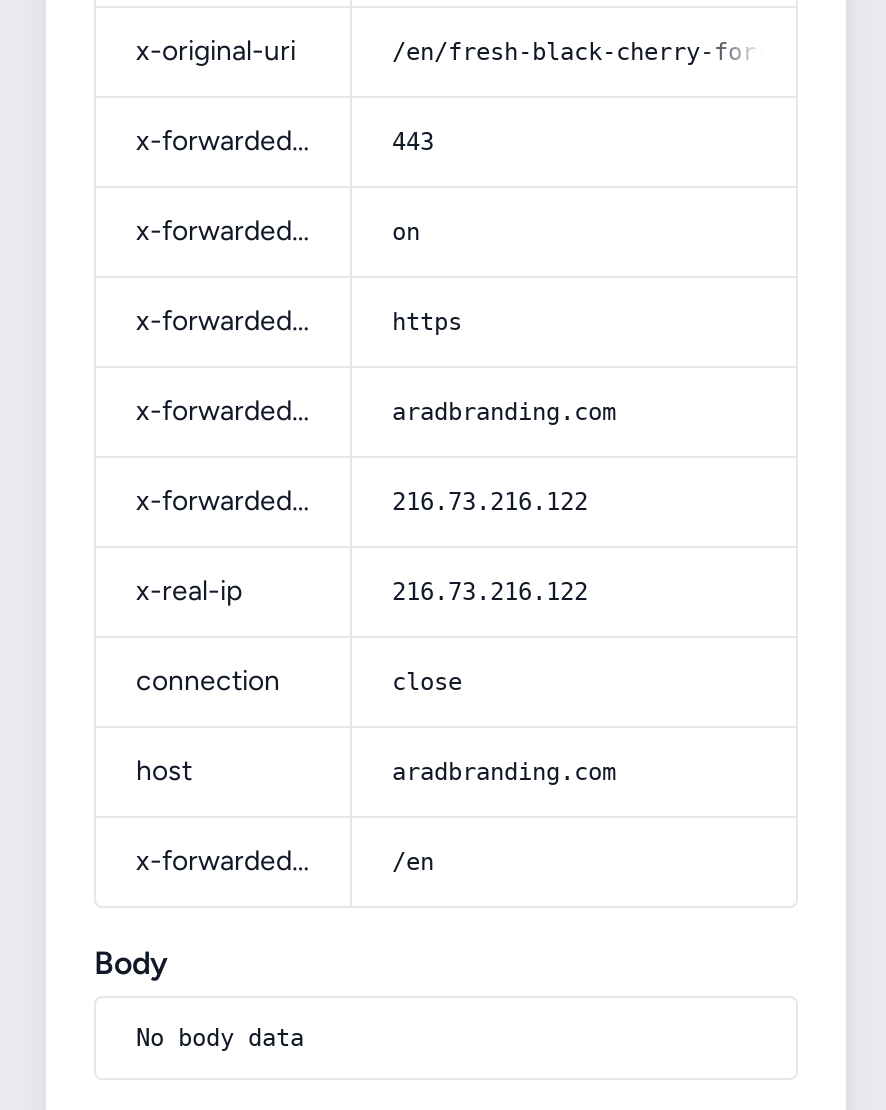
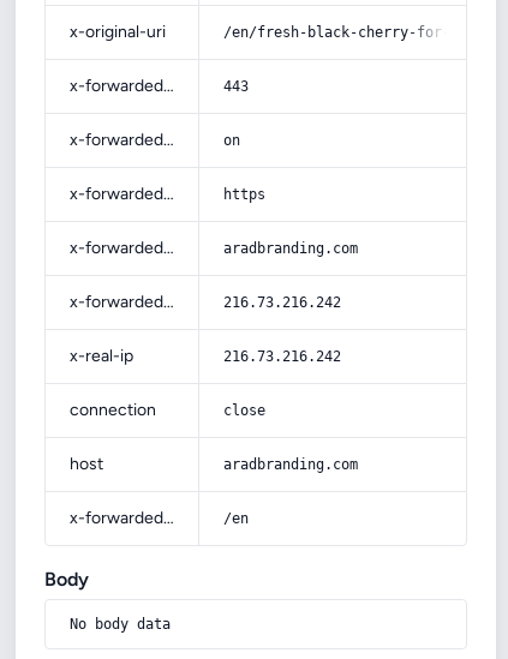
[392,488,588,516] 216.73.216.122 -> [223,294,341,311] 216.73.216.242
[392,578,588,606] 216.73.216.122 -> [223,348,341,365] 216.73.216.242

